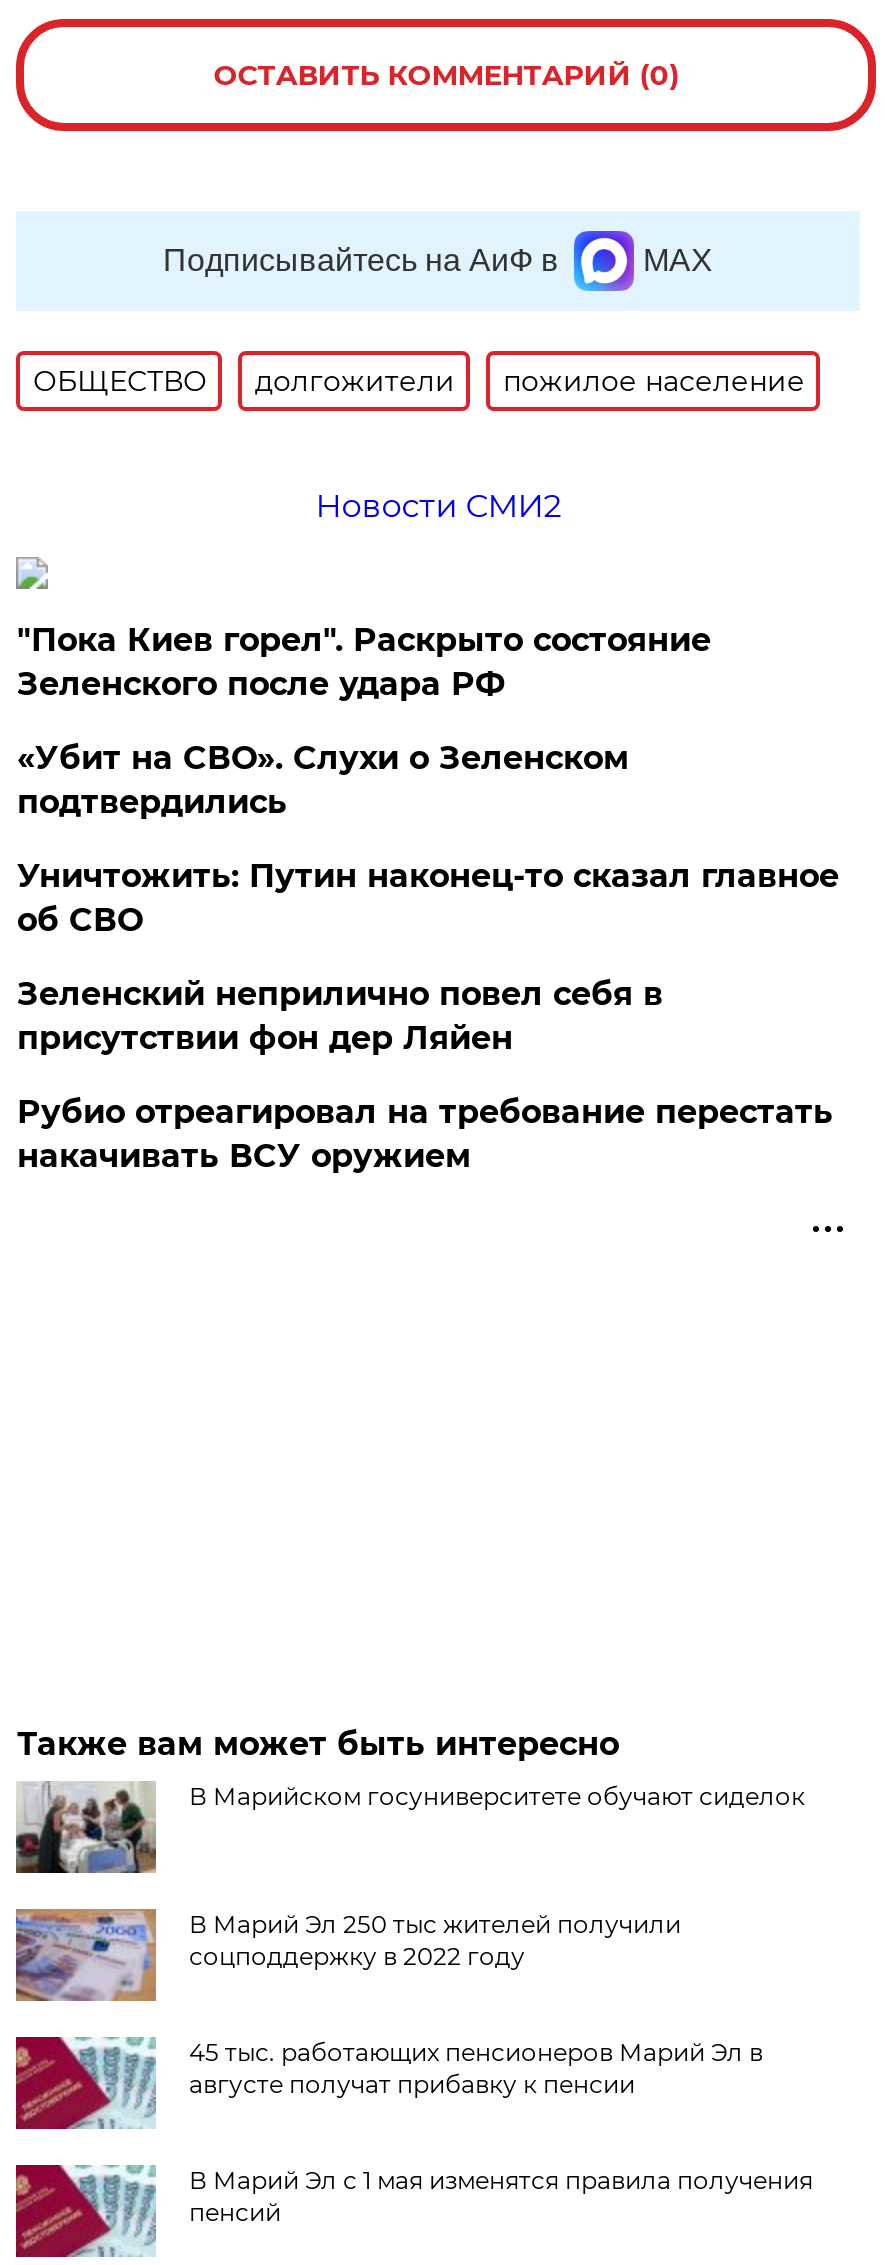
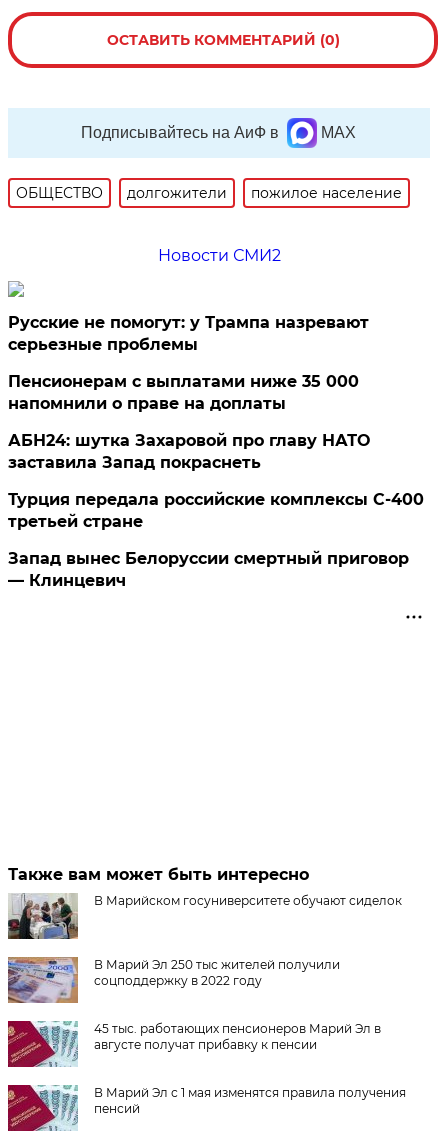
[17,621,711,703] "Пока Киев горел". Раскрыто состояние | Зеленского после удара РФ -> [8,313,369,354] Русские не помогут: у Трампа назревают | серьезные проблемы
[17,739,629,821] «Убит на СВО». Слухи о Зеленском | подтвердились -> [8,372,359,413] Пенсионерам с выплатами ниже 35 000 | напомнили о праве на доплаты
[17,857,839,939] Уничтожить: Путин наконец-то сказал главное | об СВО -> [8,431,370,472] АБН24: шутка Захаровой про главу НАТО | заставила Запад покраснеть
[17,975,663,1057] Зеленский неприлично повел cебя в | присутствии фон дер Ляйен -> [8,490,424,531] Турция передала российские комплексы С-400 | третьей стране
[17,1093,833,1175] Рубио отреагировал на требование перестать | накачивать ВСУ оружием -> [8,549,409,590] Запад вынес Белоруссии смертный приговор | — Клинцевич

